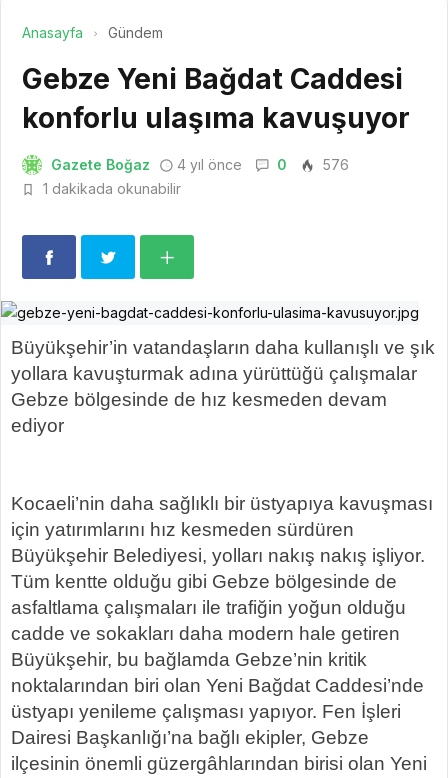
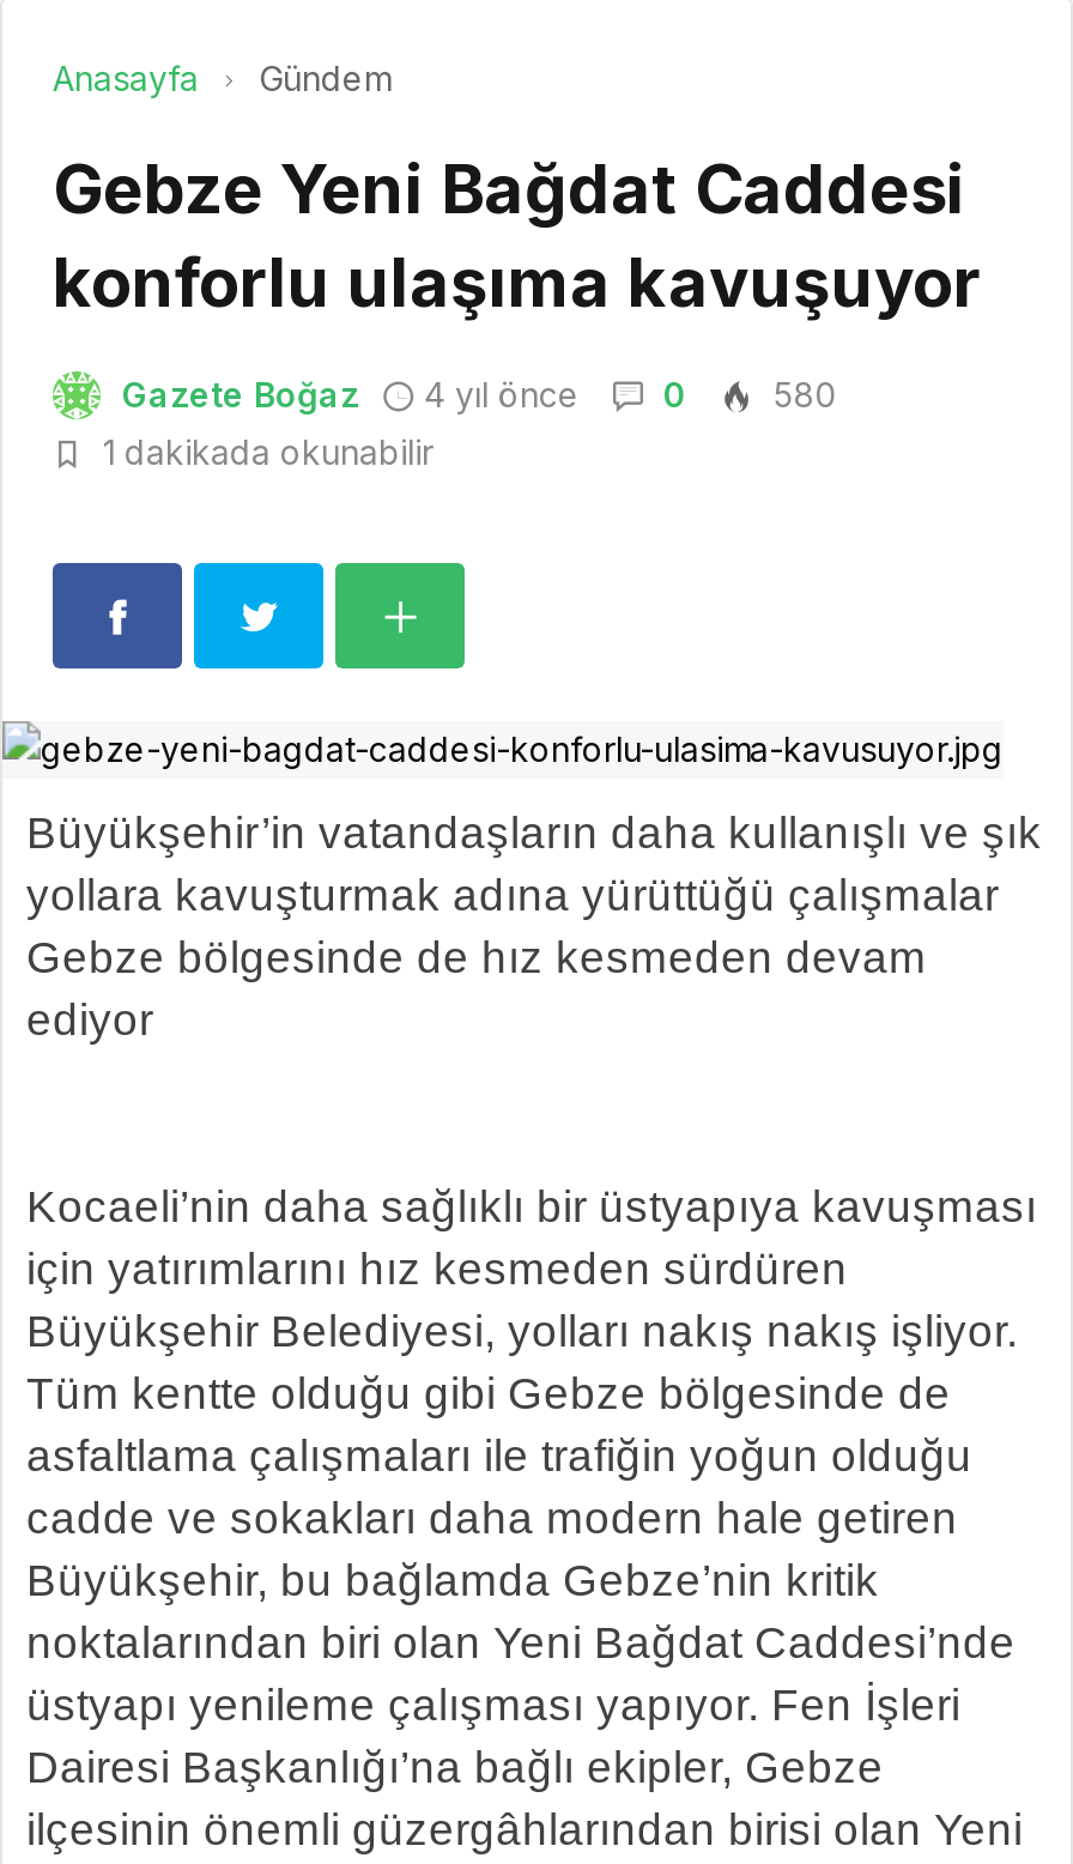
[277,156,349,173] 0 576 -> [663,374,836,414] 0 580

